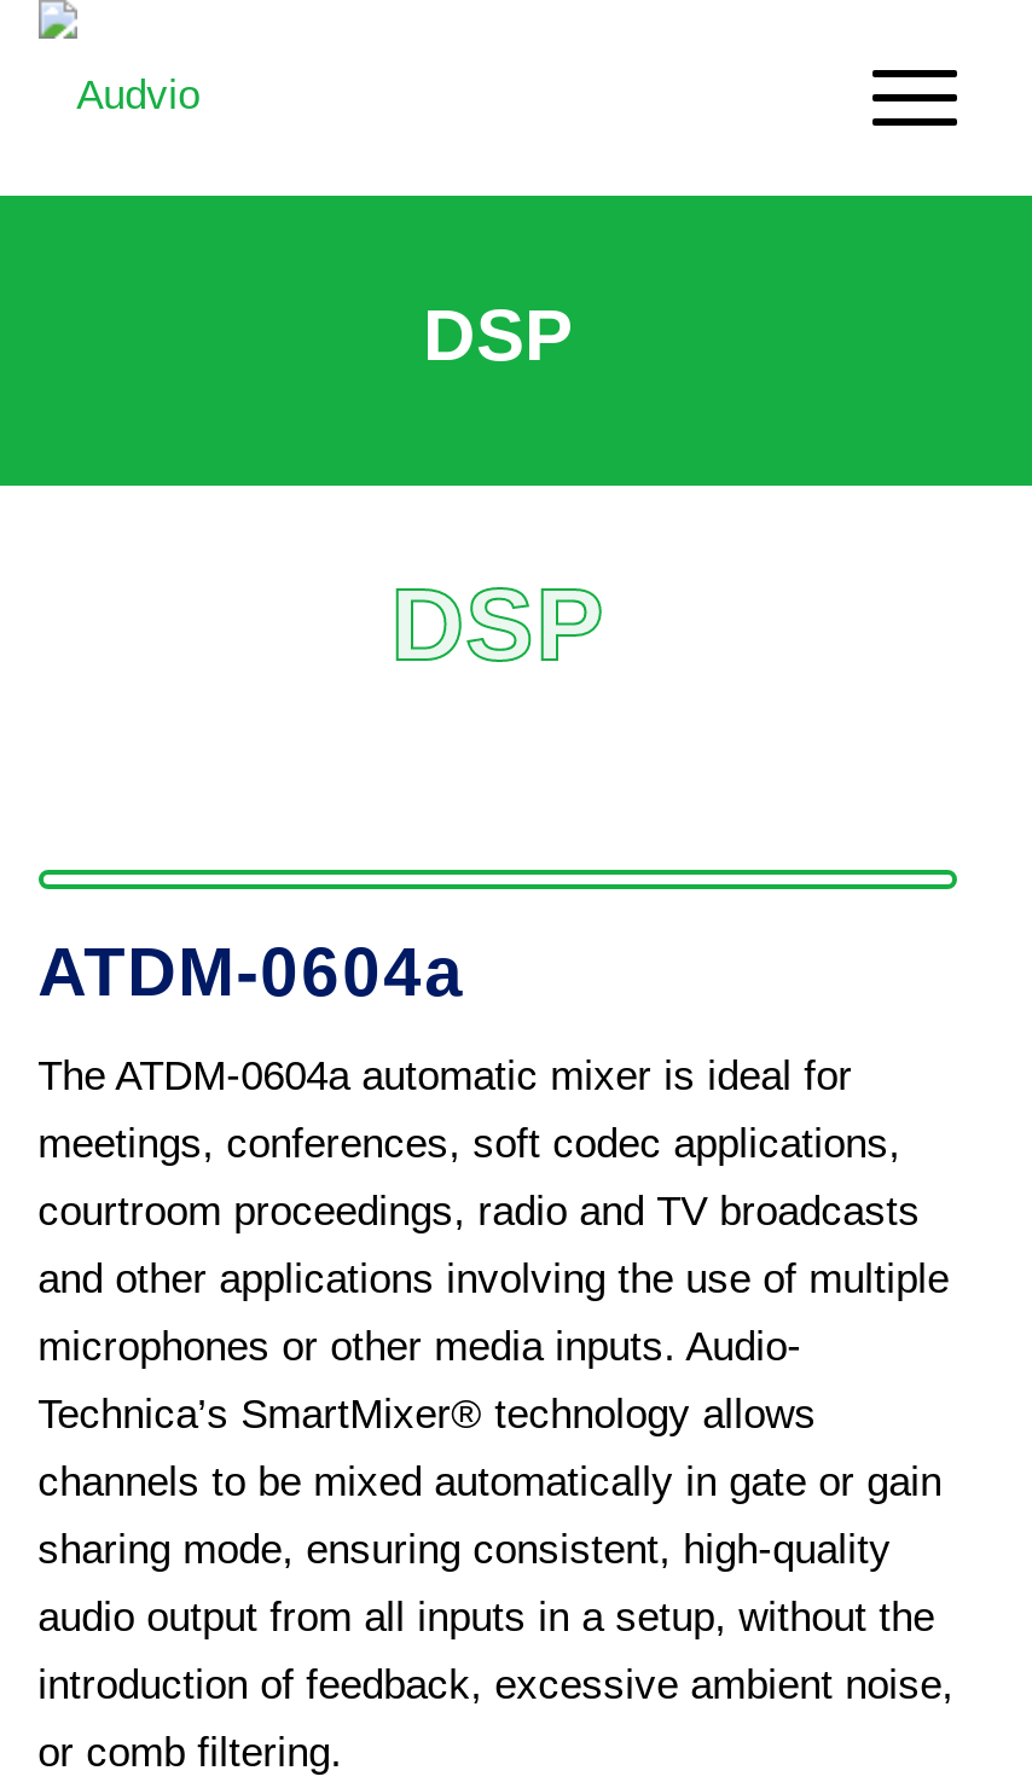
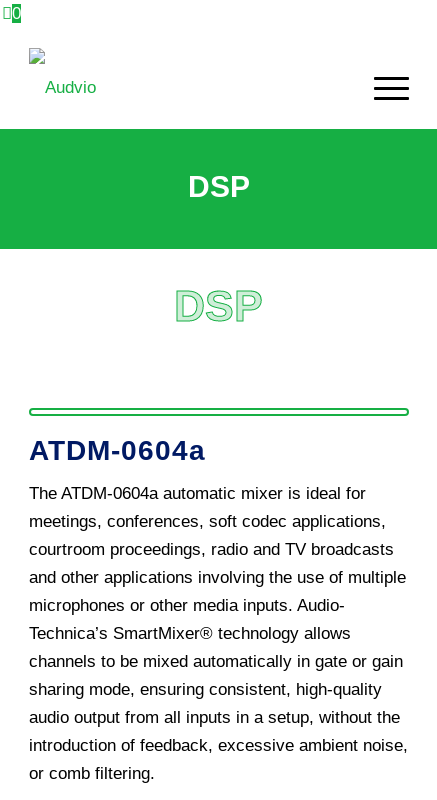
none -> [12,4,21,23] 0

